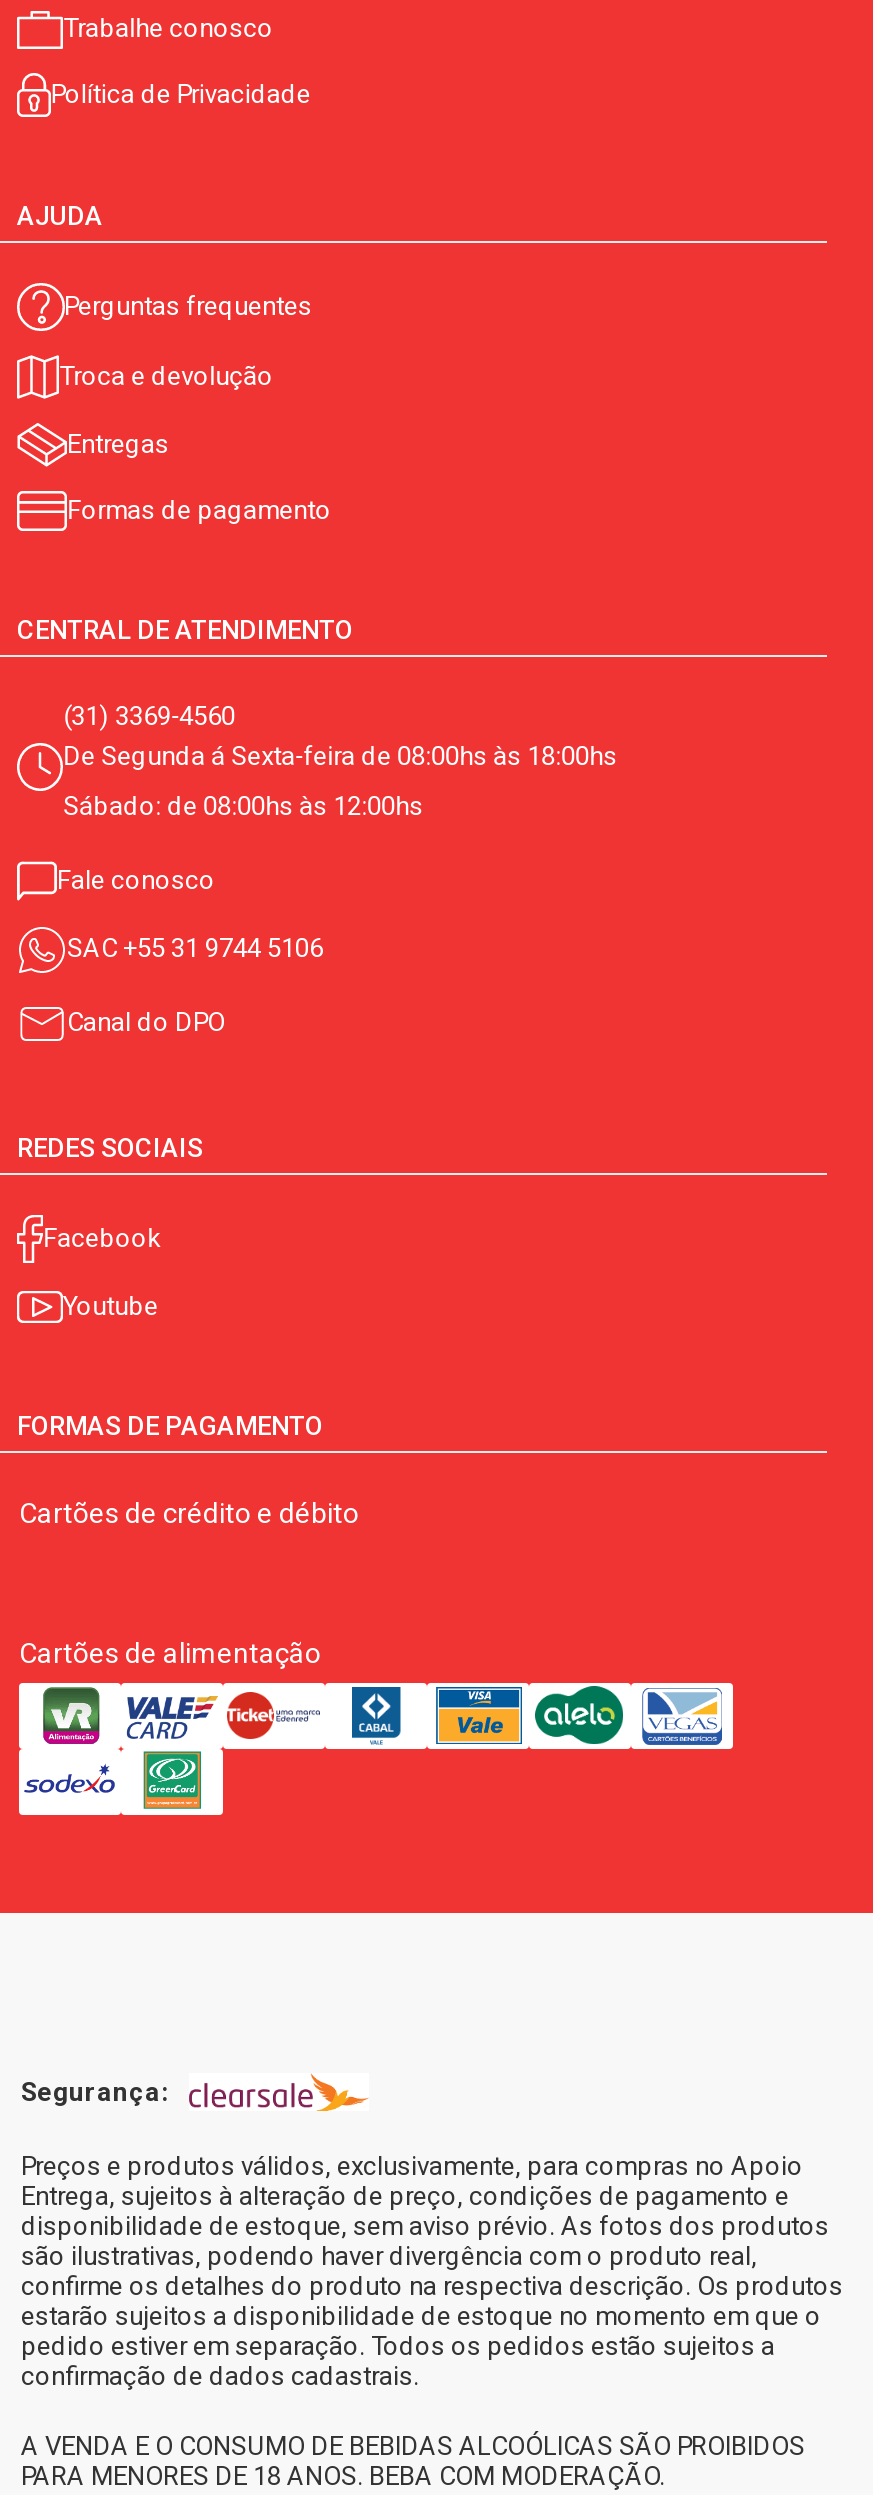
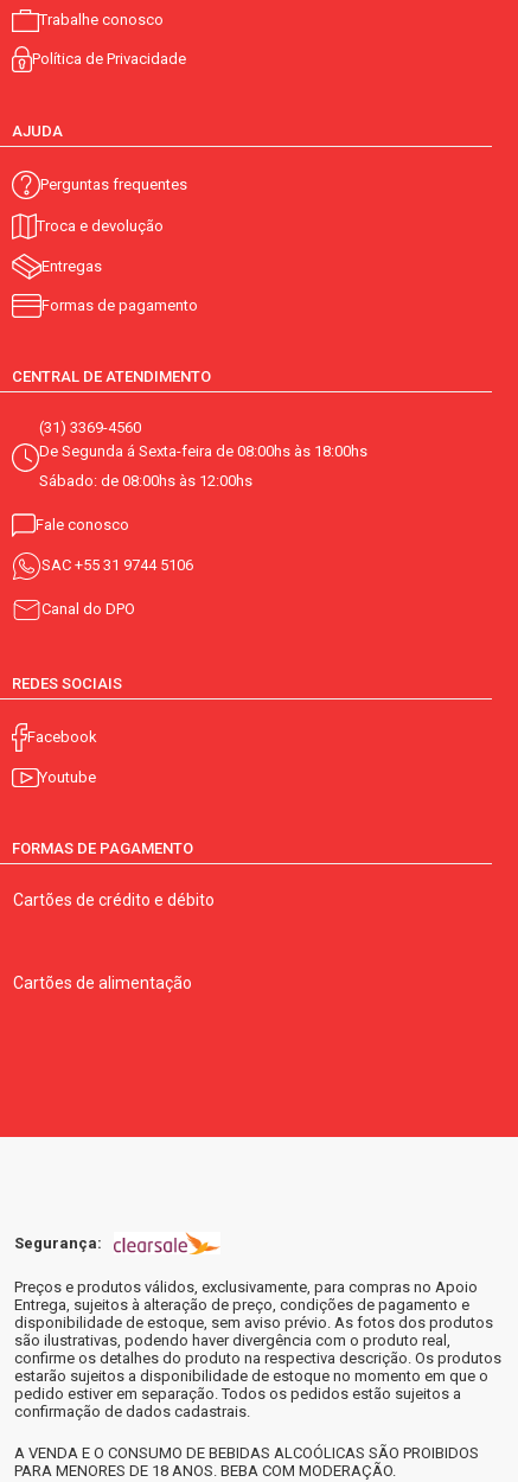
[17,1681,735,1817] [image] -> none

